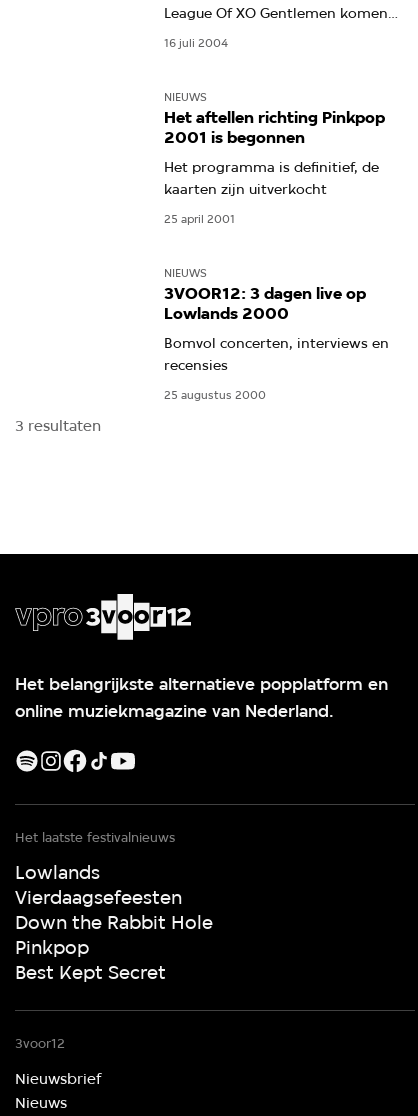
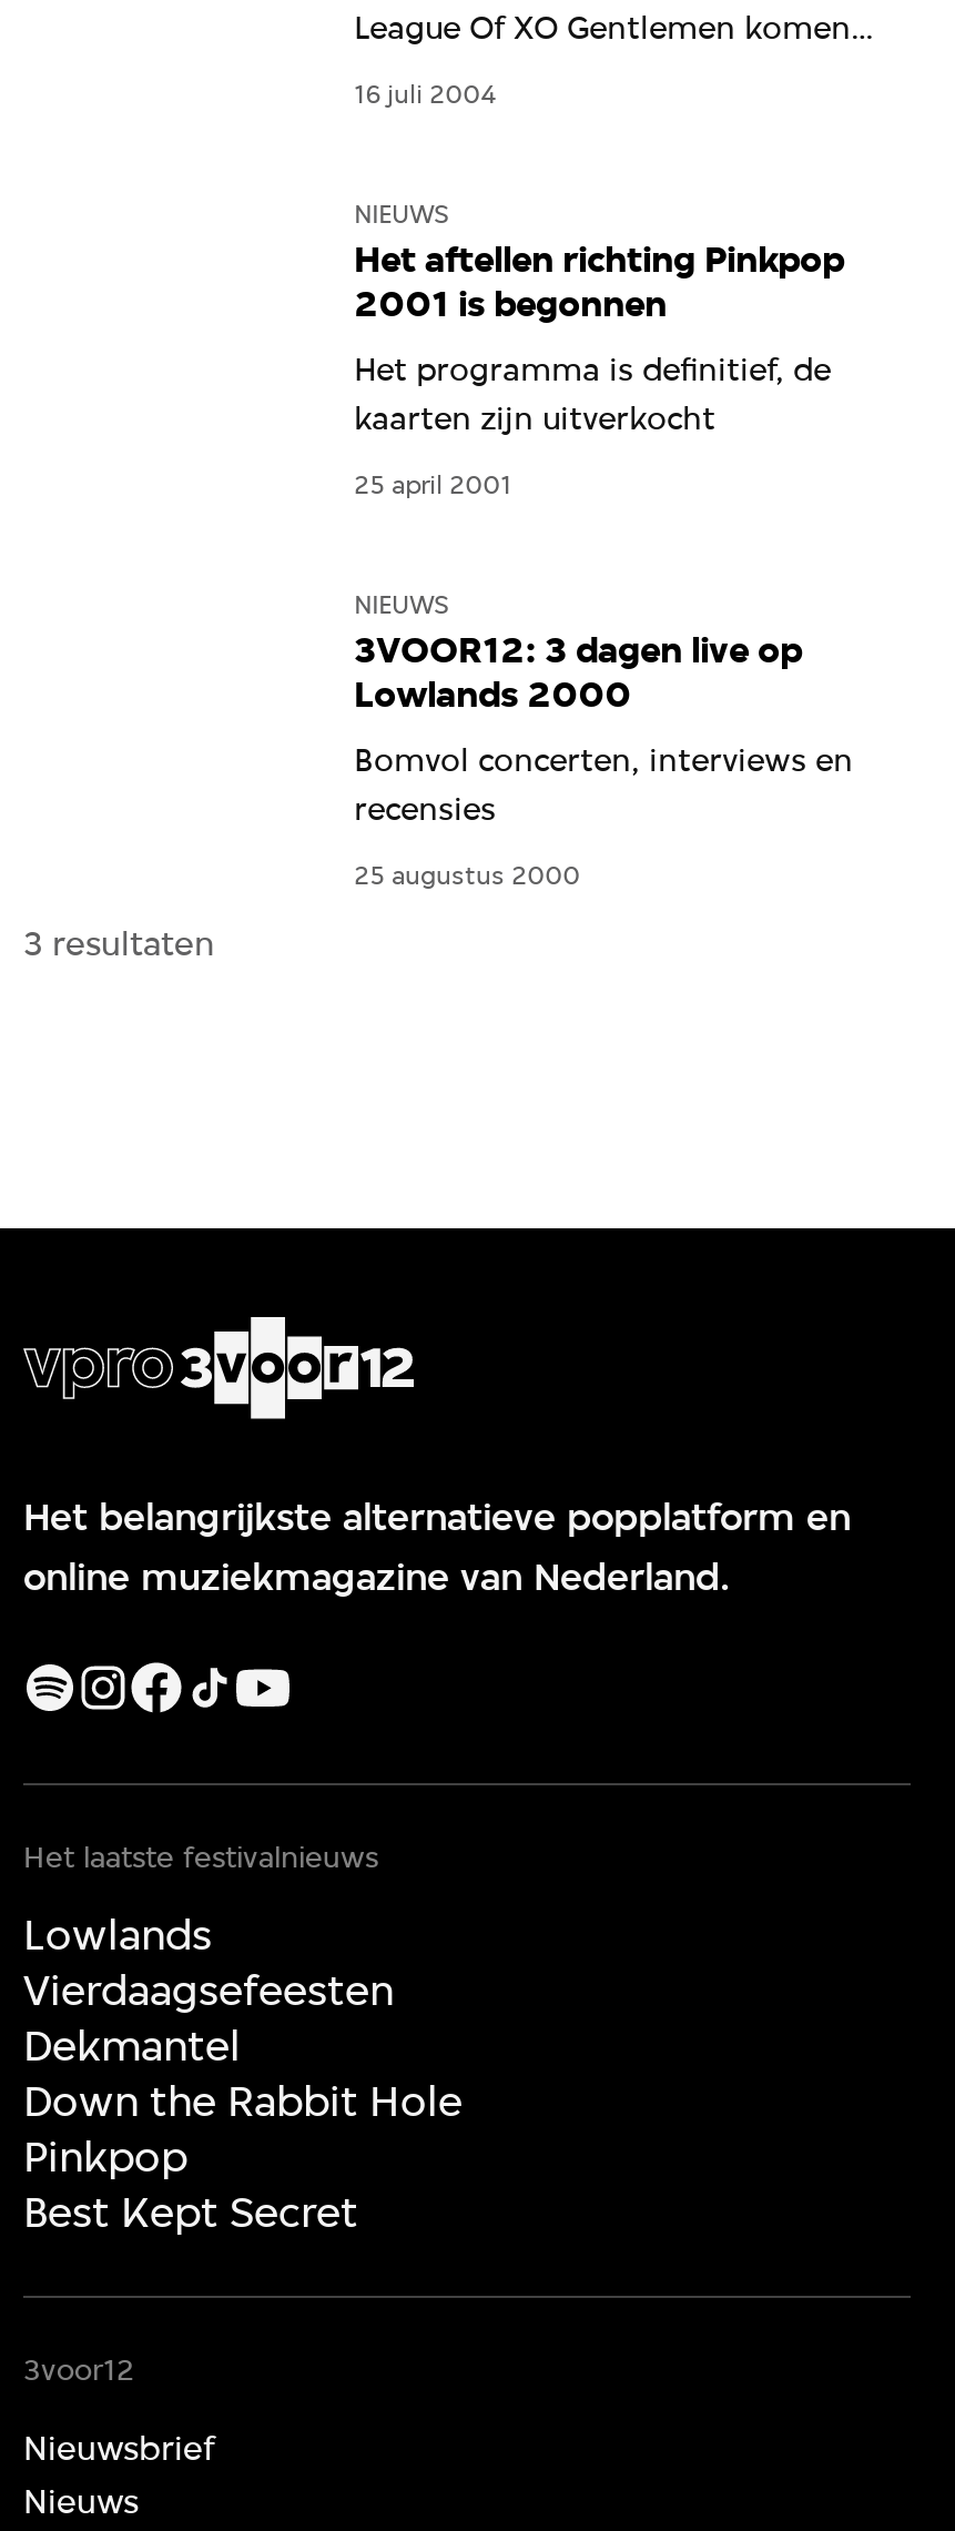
none -> [23,2021,241,2073] Dekmantel

